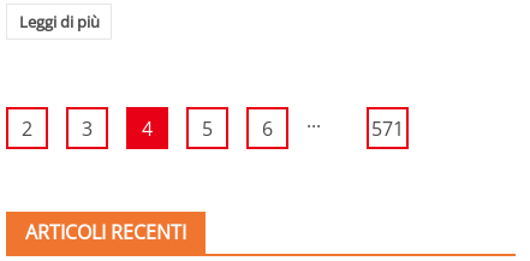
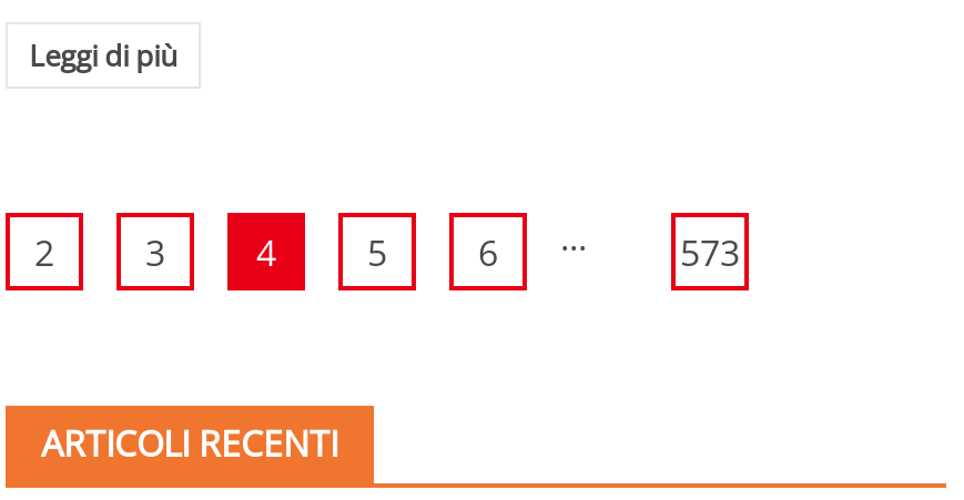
[371,115,404,142] 571 -> [680,228,740,277] 573

